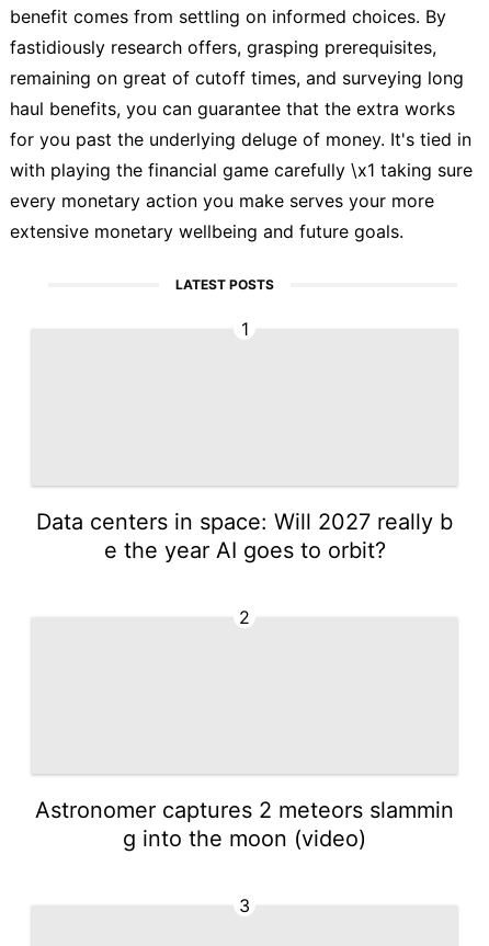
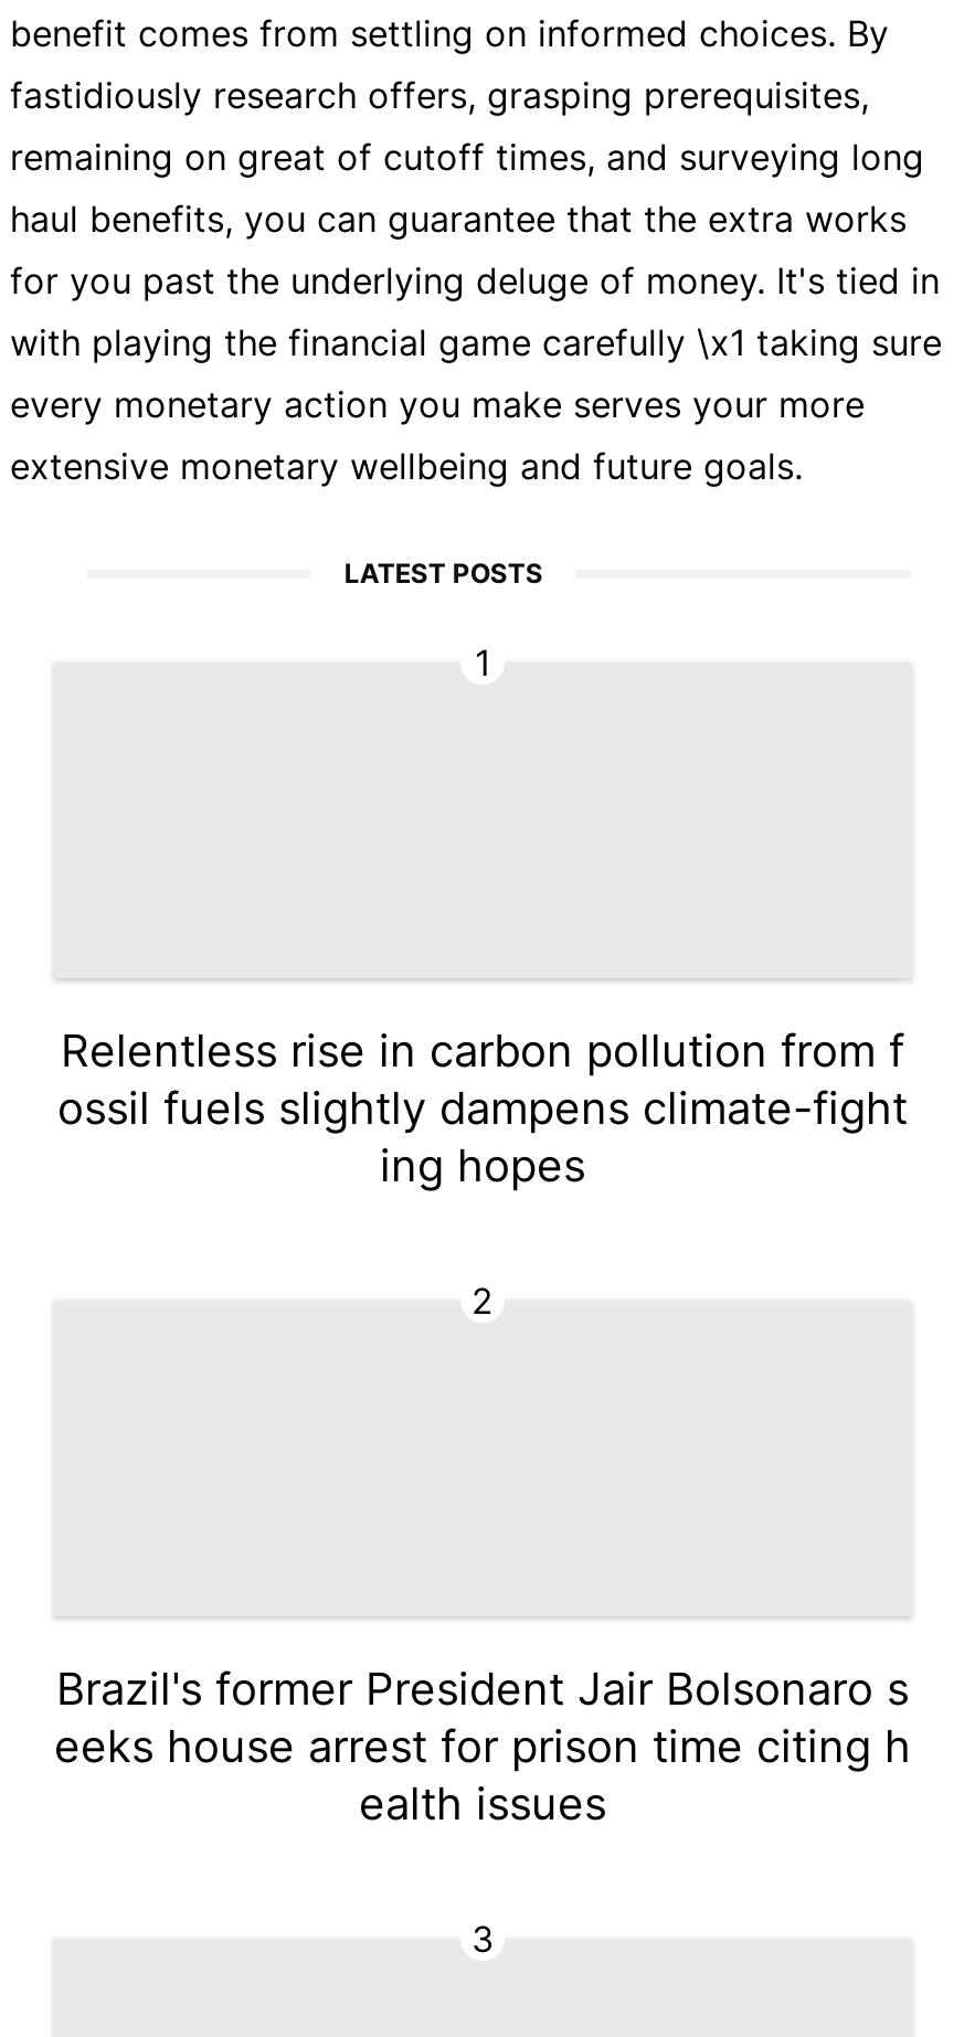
[36,508,453,563] Data centers in space: Will 2027 really b | e the year AI goes to orbit? -> [57,1023,908,1191] Relentless rise in carbon pollution from f | ossil fuels slightly dampens climate-fight | ing hopes
[35,796,454,851] Astronomer captures 2 meteors slammin | g into the moon (video) -> [54,1662,911,1829] Brazil's former President Jair Bolsonaro s | eeks house arrest for prison time citing h | ealth issues

